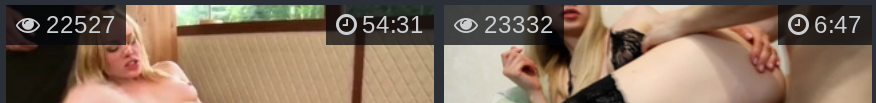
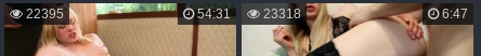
[40,10,116,38] 22527 -> [23,6,64,21] 22395
[356,10,554,38] 54:31 23332 -> [194,6,301,21] 54:31 23318

